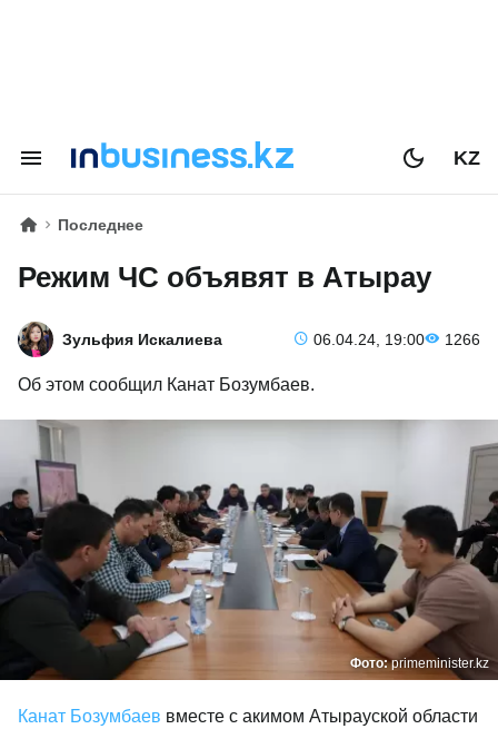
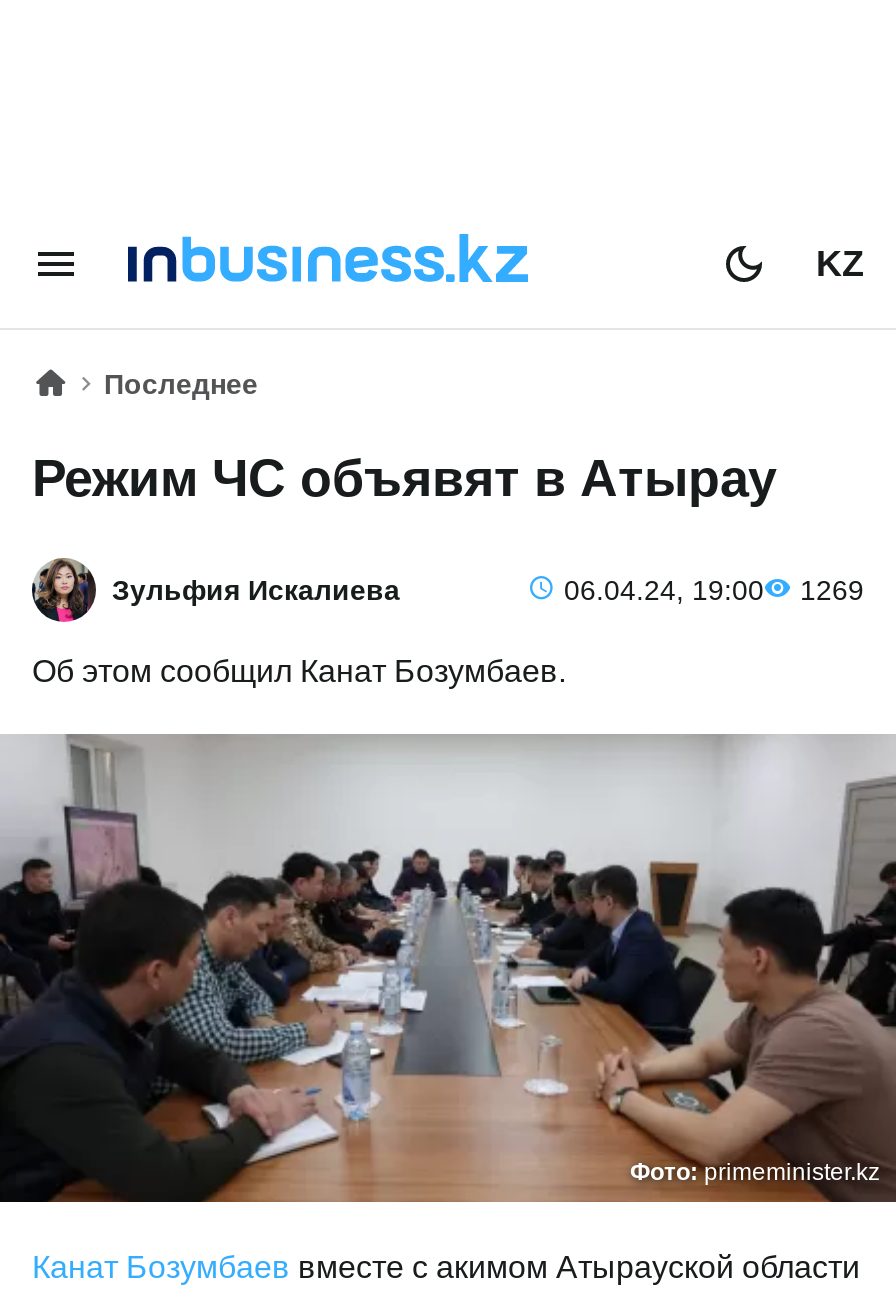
[313,331,480,348] 06.04.24, 19:00 1266 -> [564,574,864,606] 06.04.24, 19:00 1269

